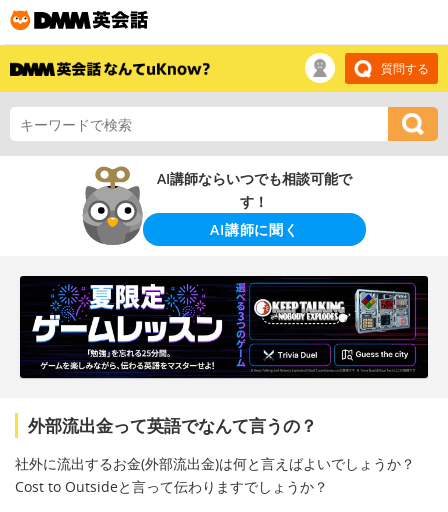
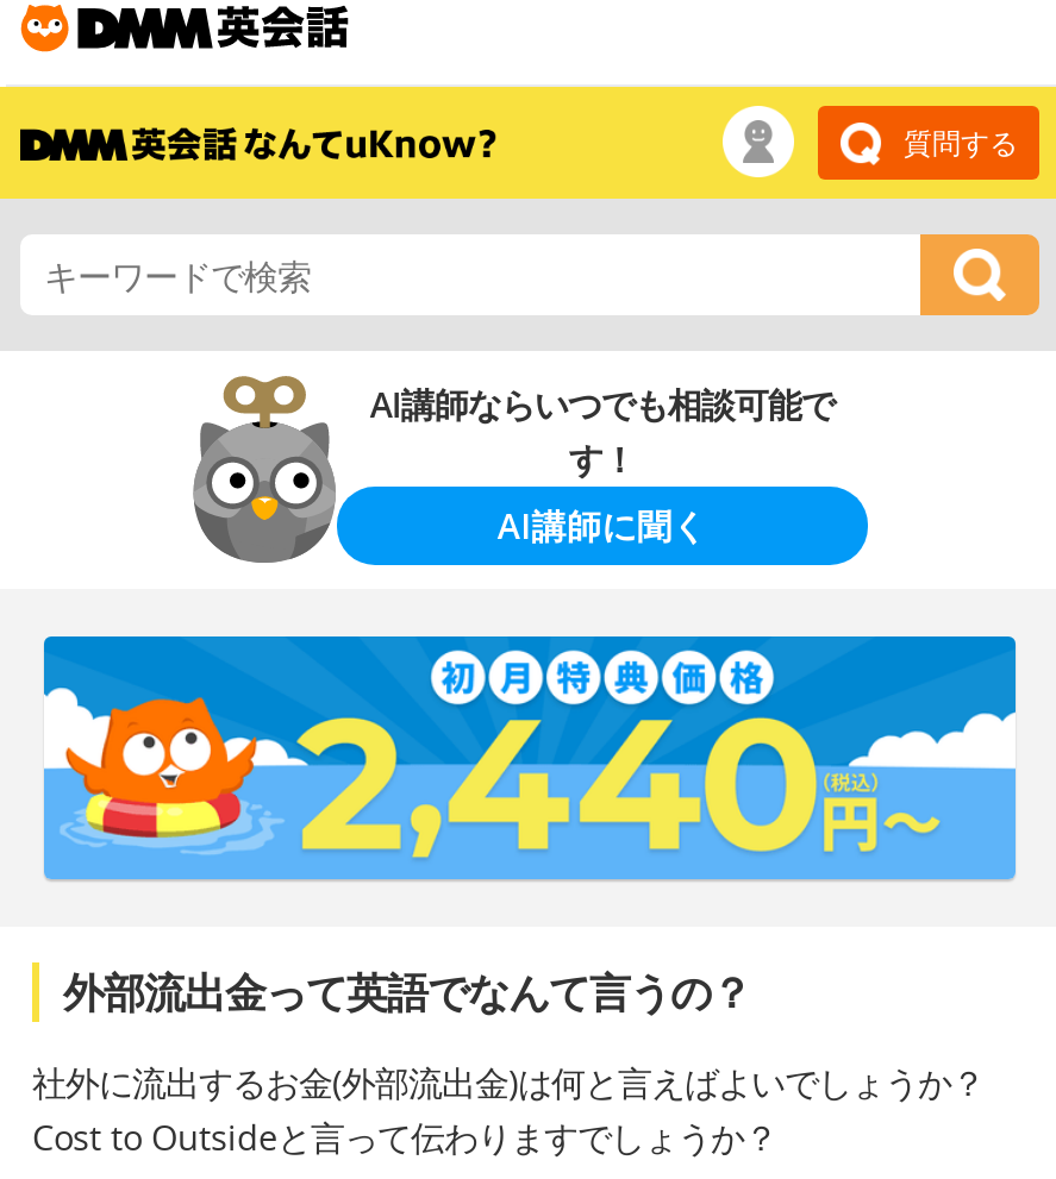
[19,275,429,379] [image] -> [42,634,1018,882] [image]

